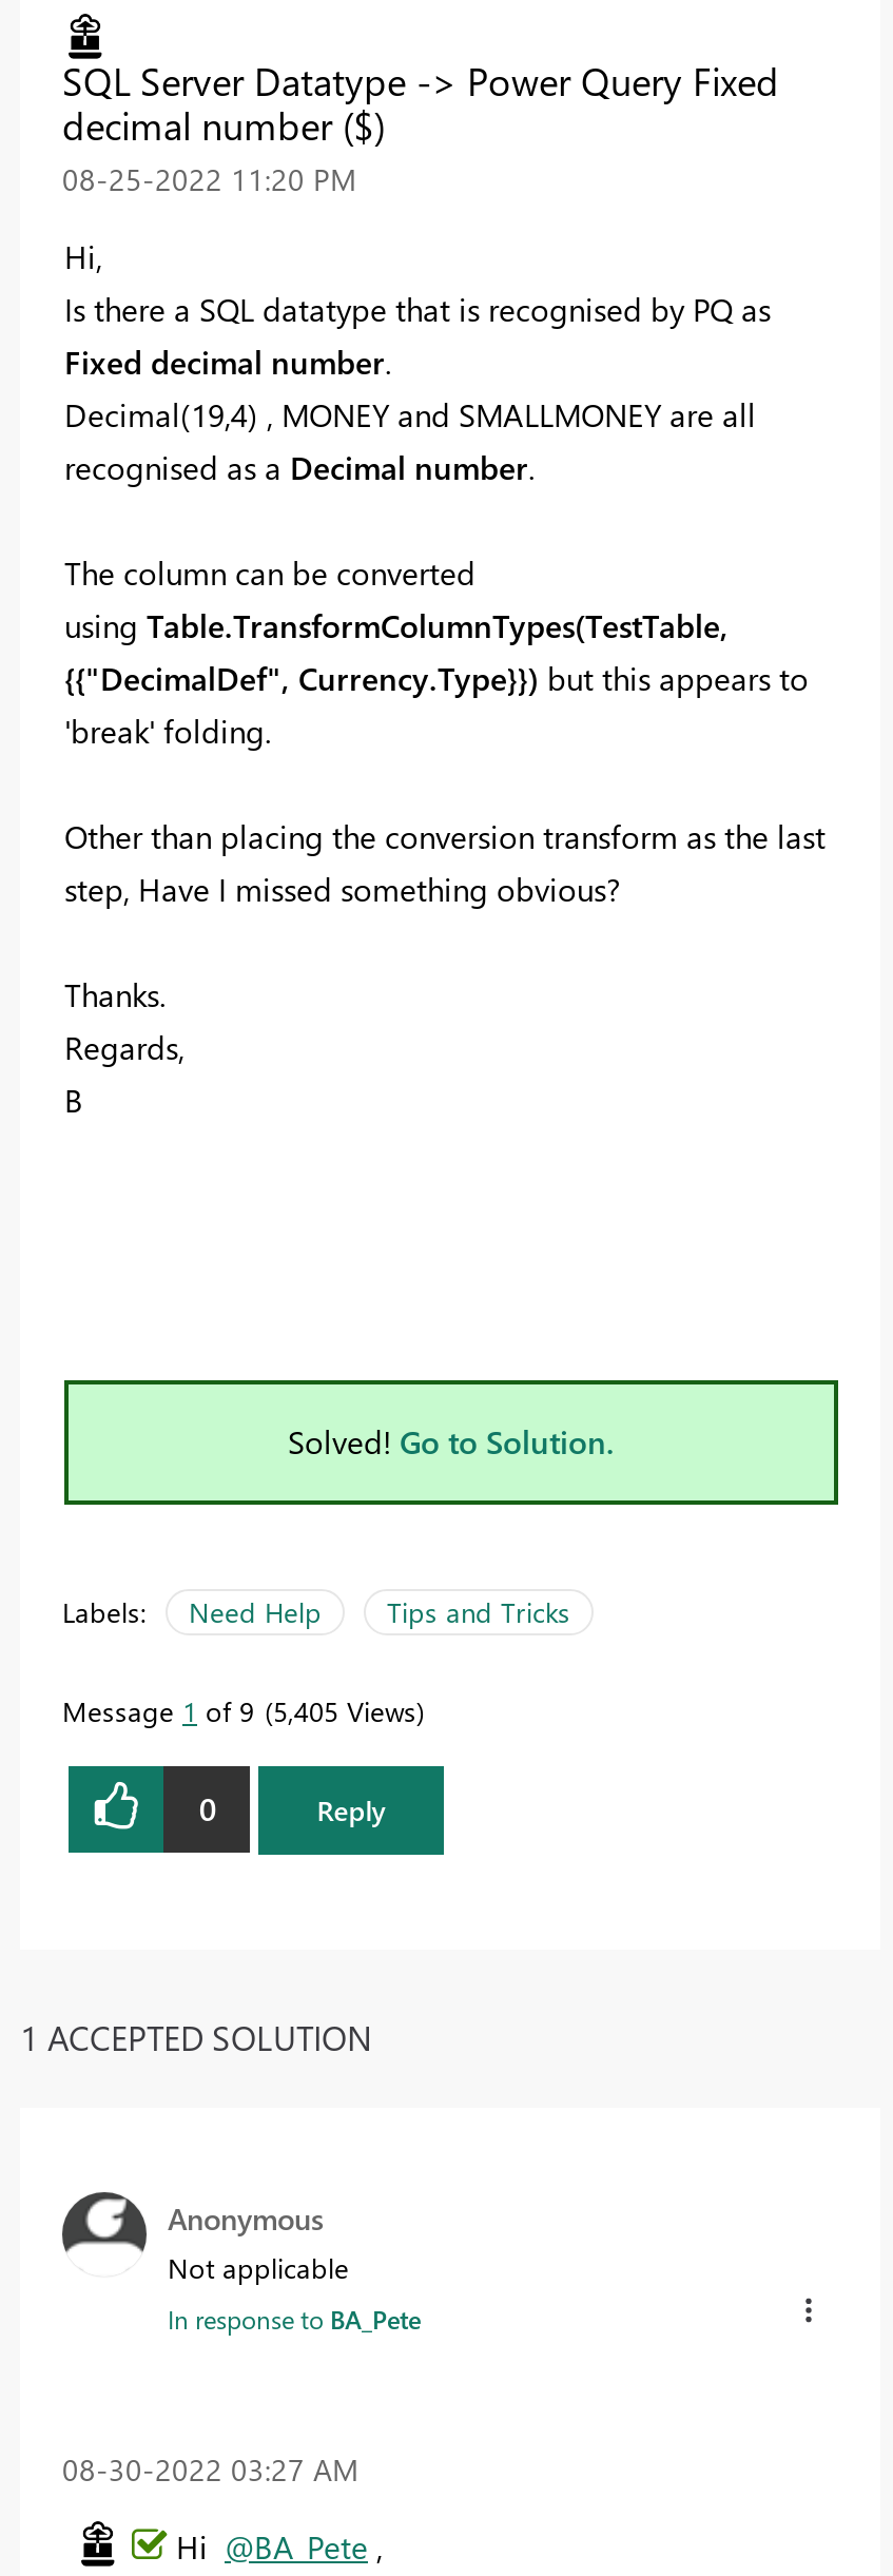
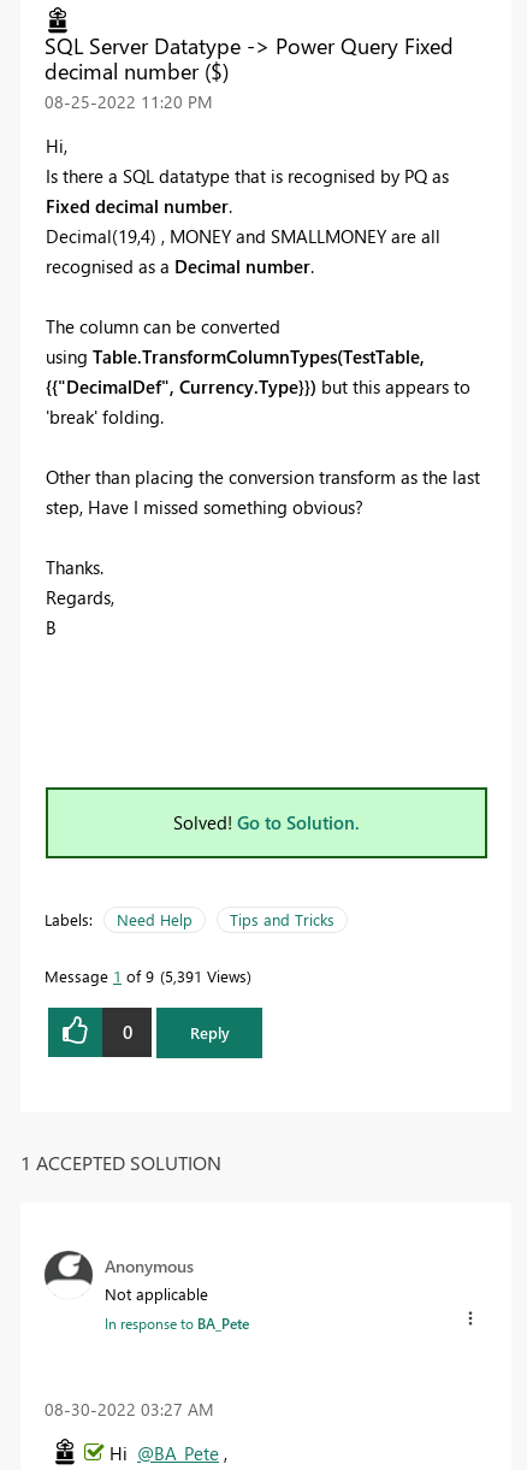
[62,1692,416,1727] Message 1 of 9 5,405 Views -> [45,965,247,986] Message 1 of 9 5,391 Views

